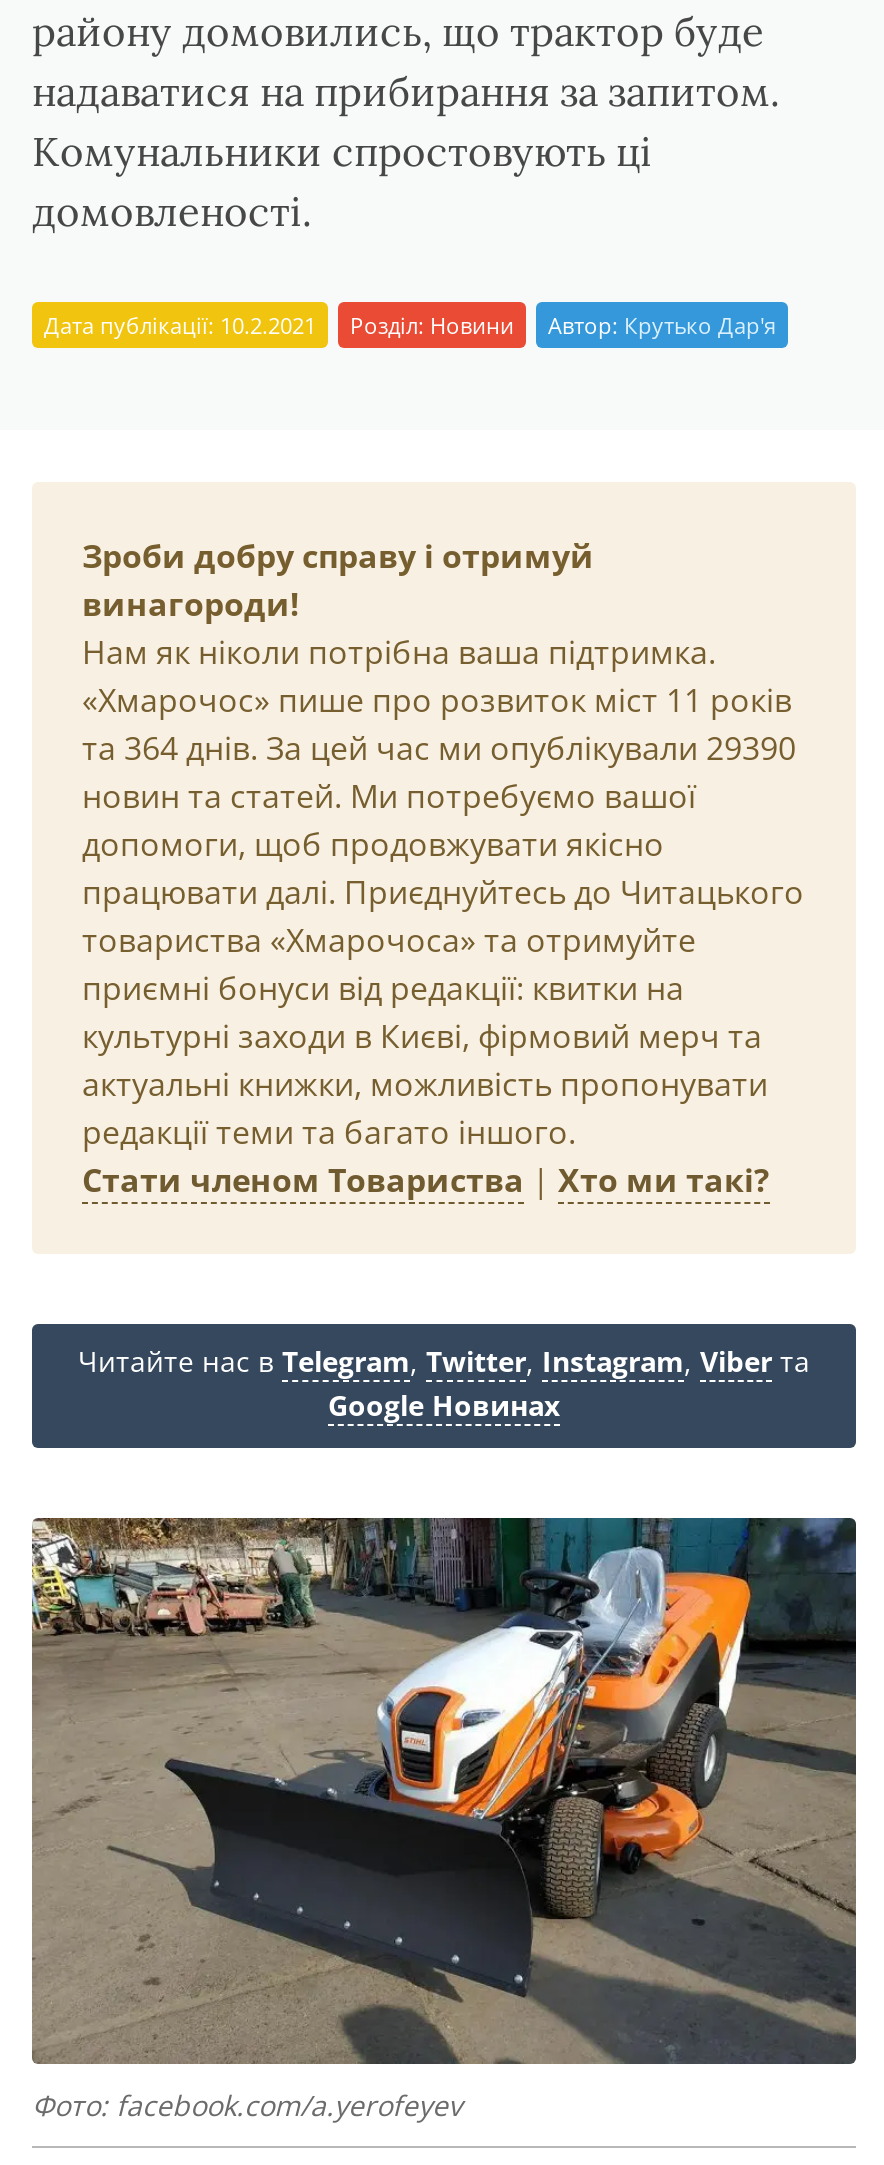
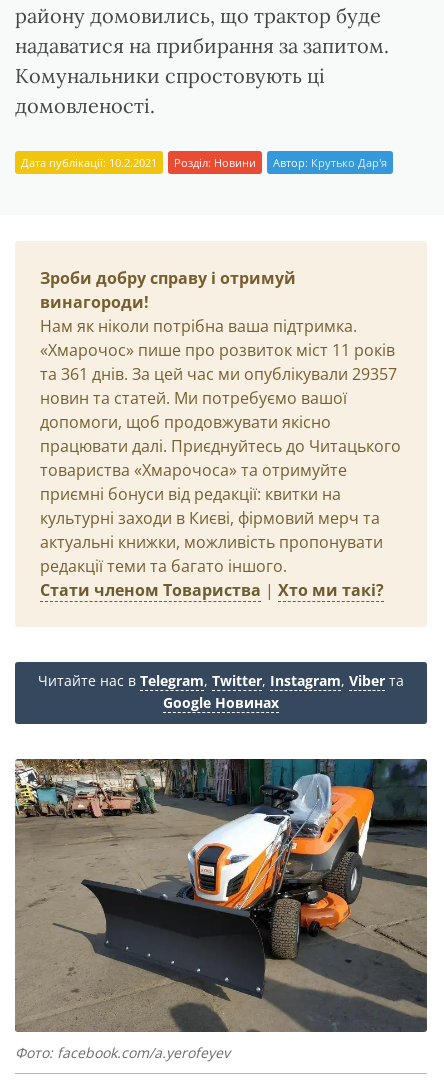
[82,726,796,770] та 364 днів. За цей час ми опублікували 29390 -> [40,363,397,385] та 361 днів. За цей час ми опублікували 29357

